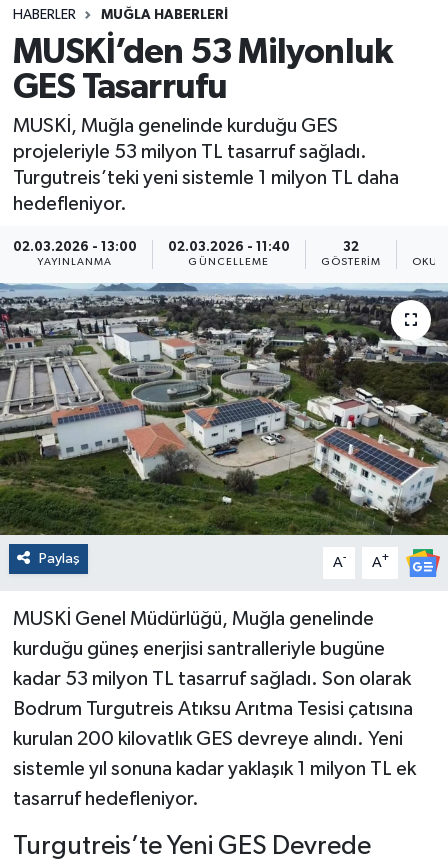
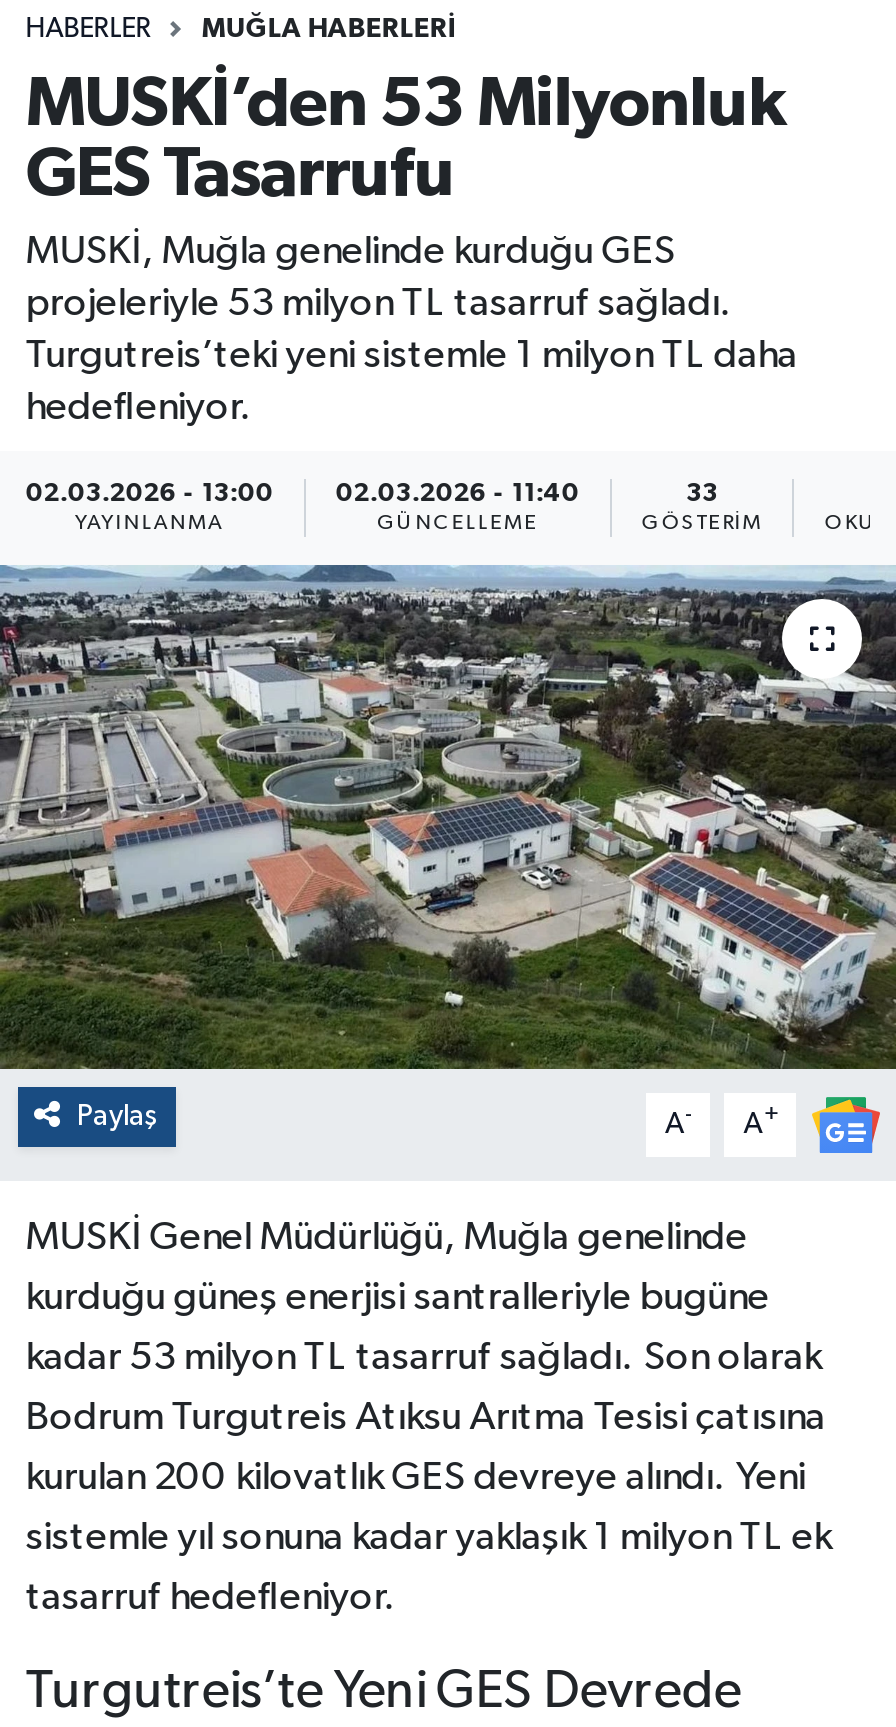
[343,241,359,254] 32 -> [686,481,718,507] 33

